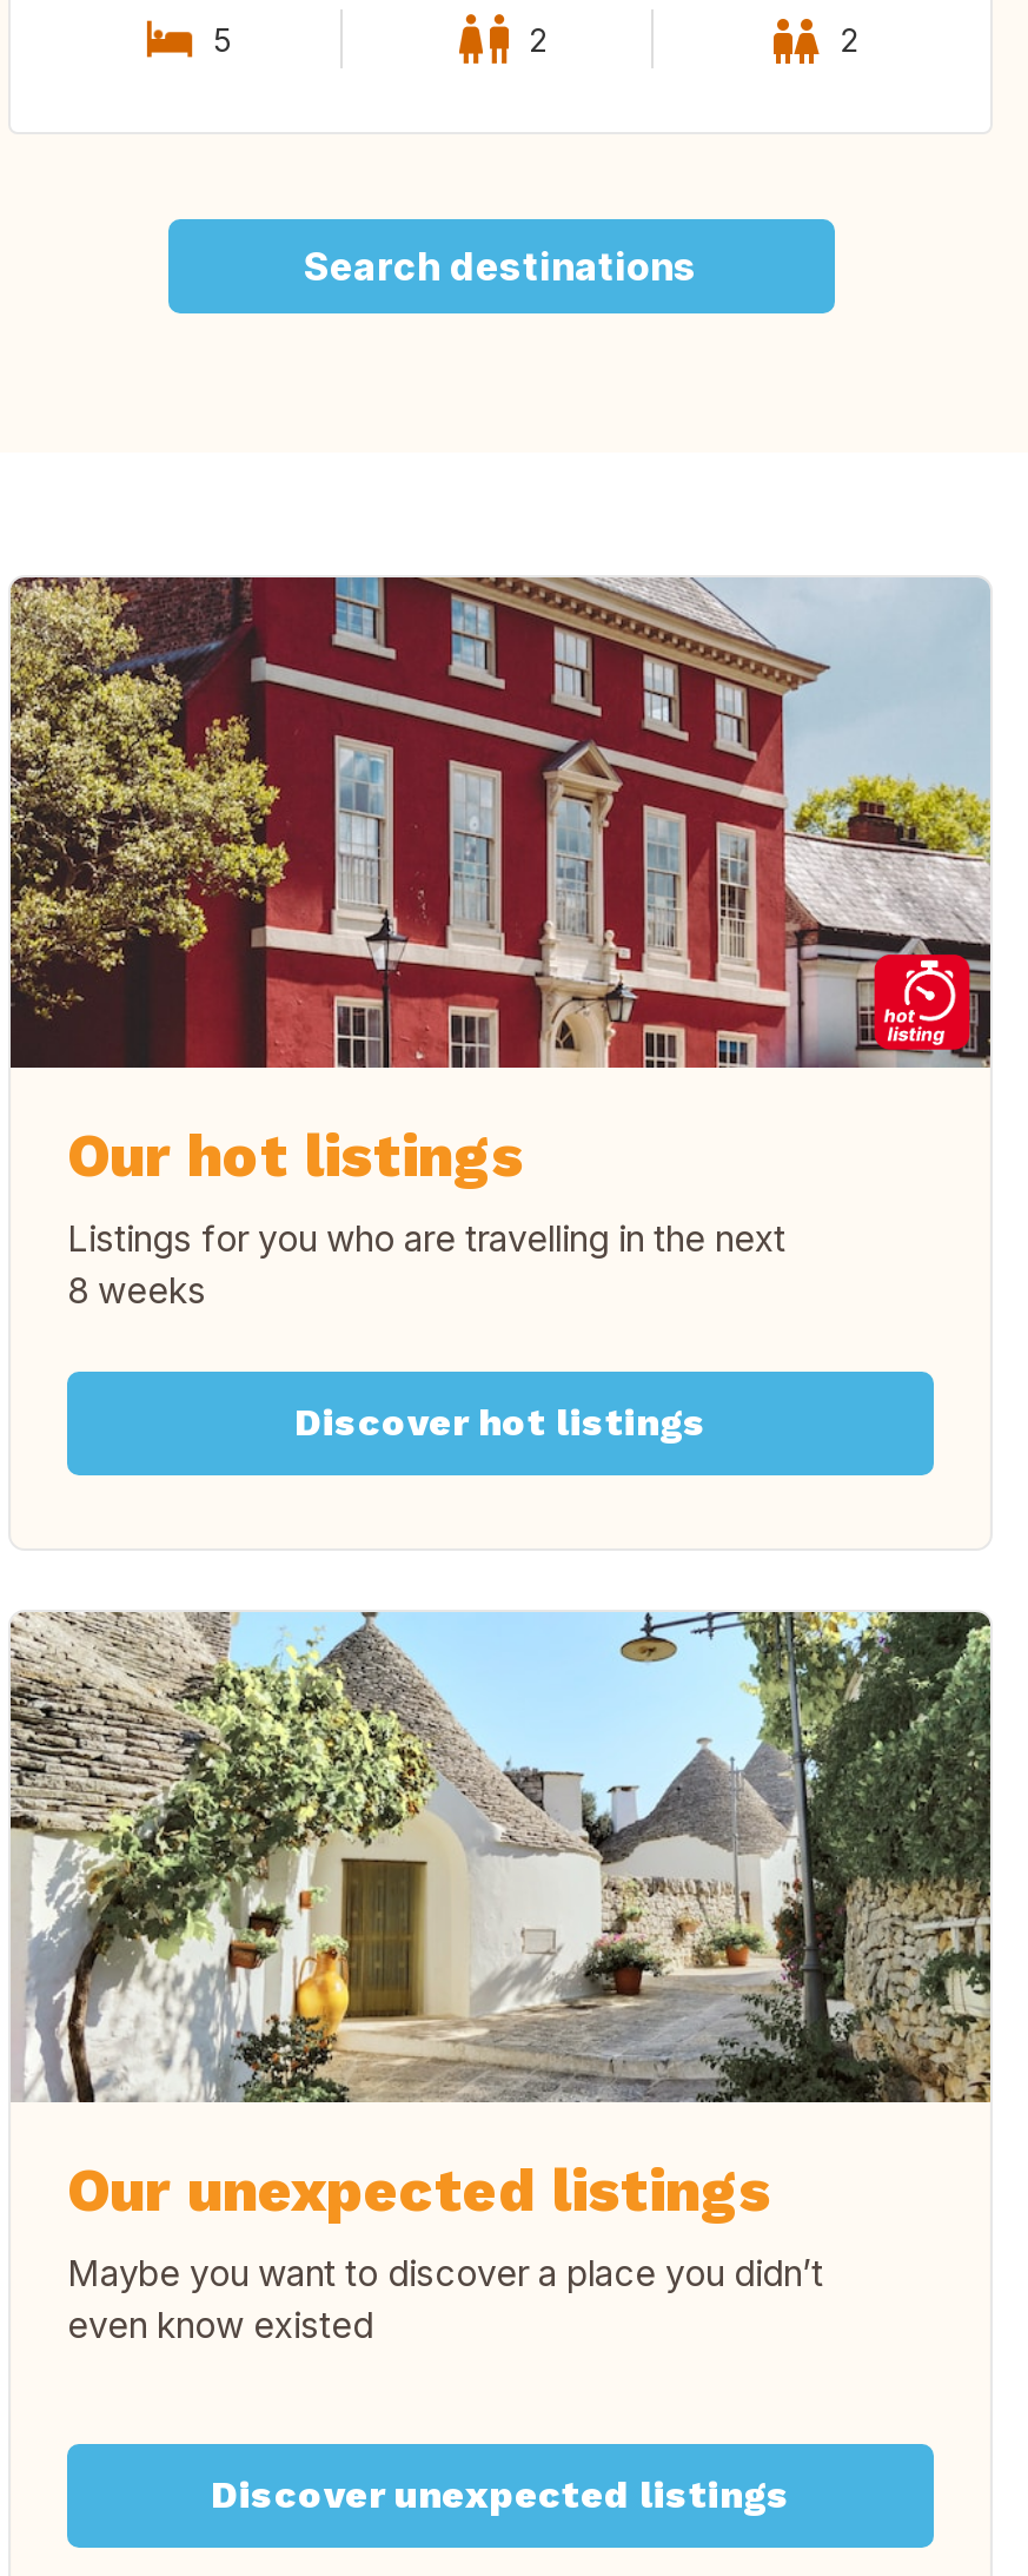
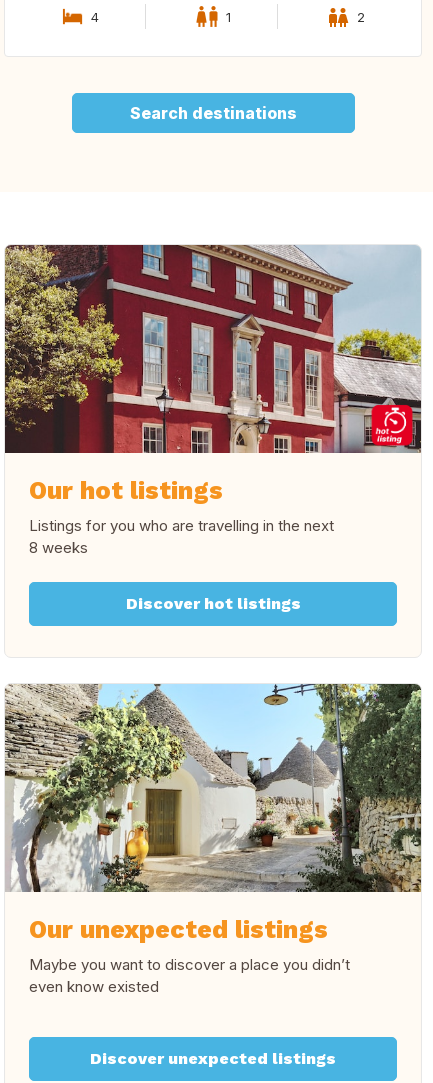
[213,21,232,59] 5 -> [91,9,99,25] 4
[529,21,548,59] 2 -> [226,9,231,25] 1

